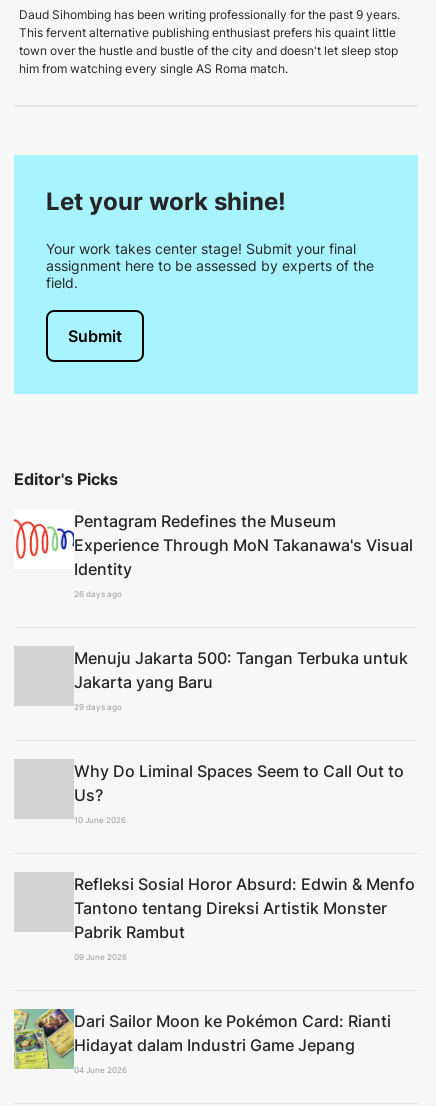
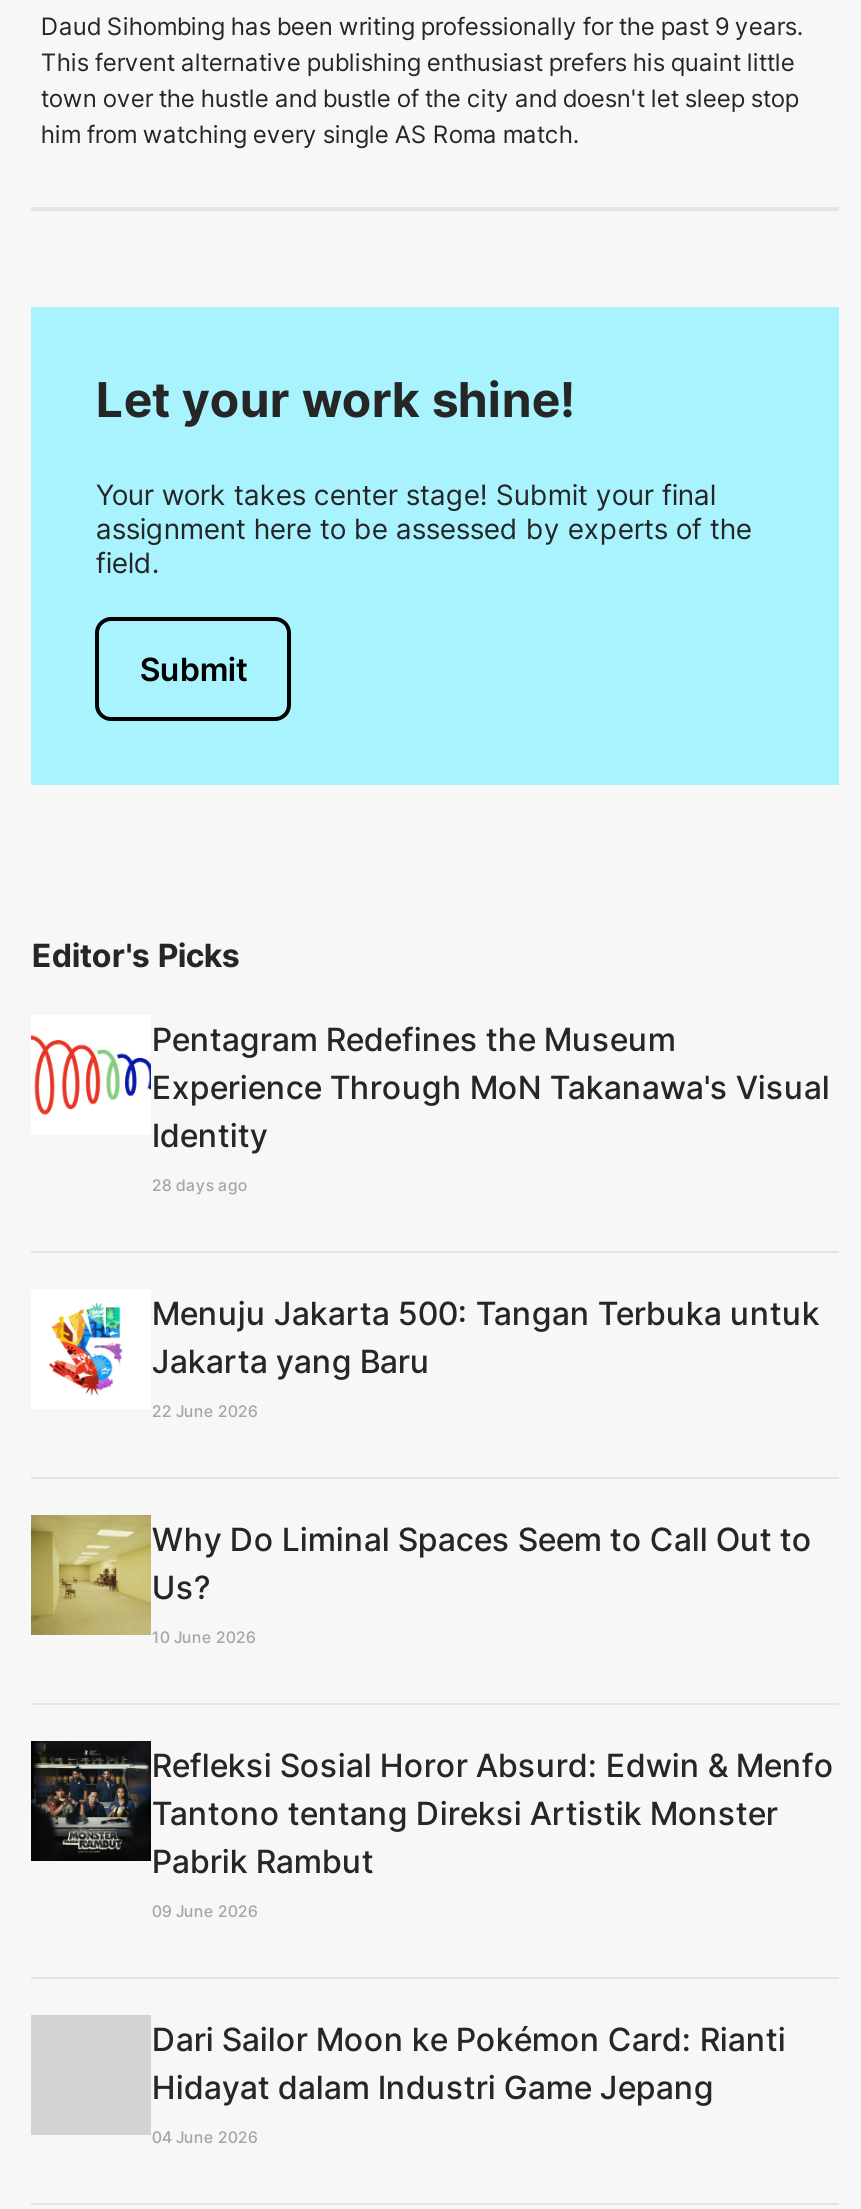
none -> [33,1291,145,1407] [image]
[74,589,122,599] 26 days ago -> [152,1175,248,1195] 28 days ago
none -> [29,1513,151,1637] [image]
[74,702,122,712] 29 days ago -> [152,1401,258,1421] 22 June 2026
none -> [29,1739,151,1863] [image]
[13,1008,74,1070] [image] -> none

